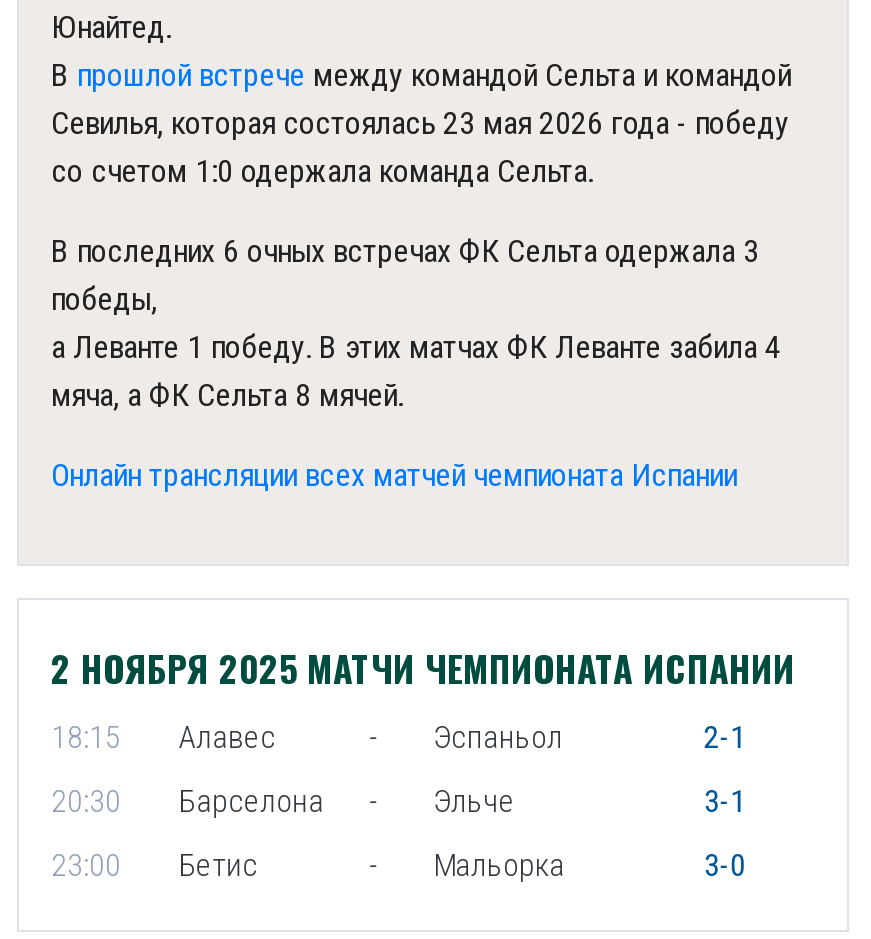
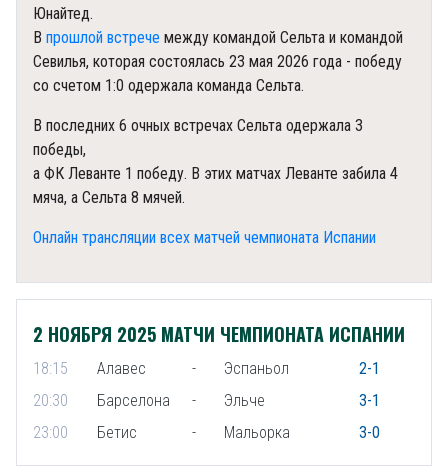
[51,231,759,269] В последних 6 очных встречах ФК Сельта одержала 3 -> [33,116,363,135] В последних 6 очных встречах Сельта одержала 3
[51,327,781,413] а Леванте 1 победу. В этих матчах ФК Леванте забила 4 | мяча, а ФК Сельта 8 мячей. -> [33,164,398,207] а ФК Леванте 1 победу. В этих матчах Леванте забила 4 | мяча, а Сельта 8 мячей.

